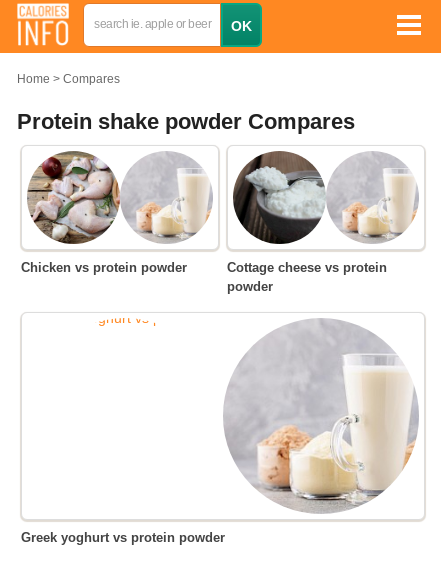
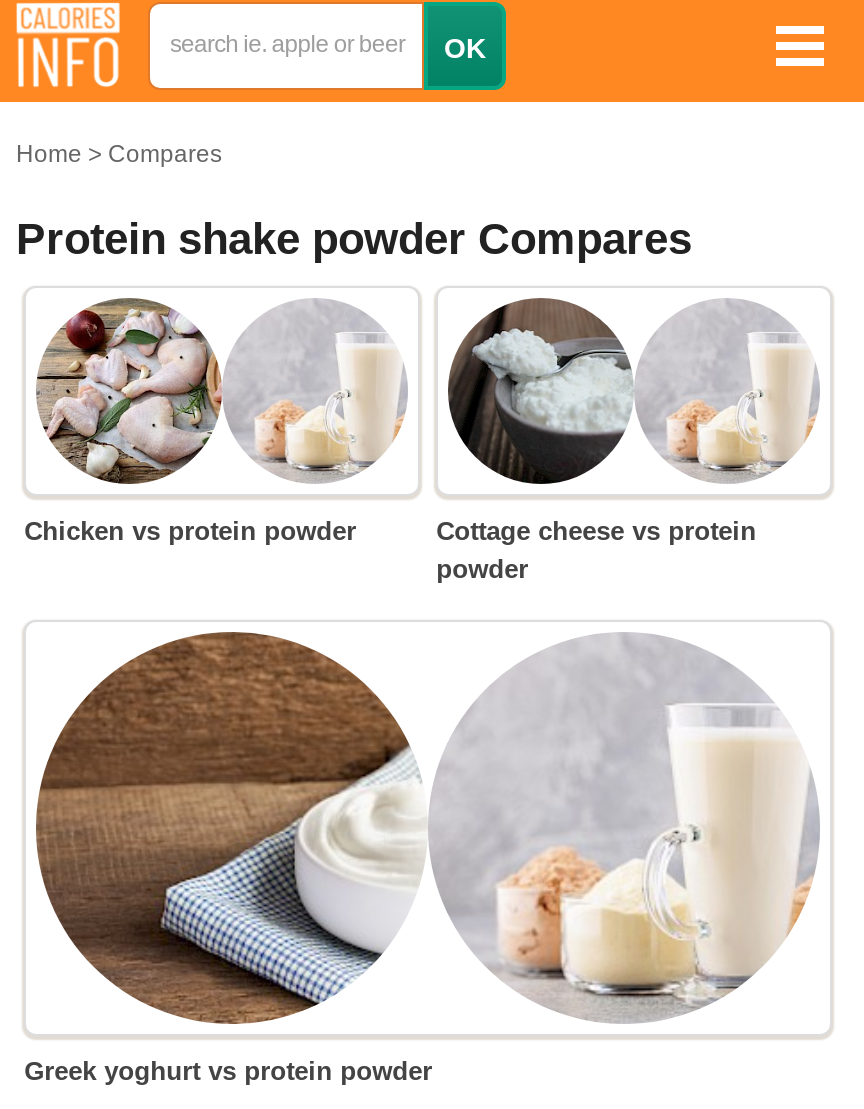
none -> [34,630,424,1026] [image]

